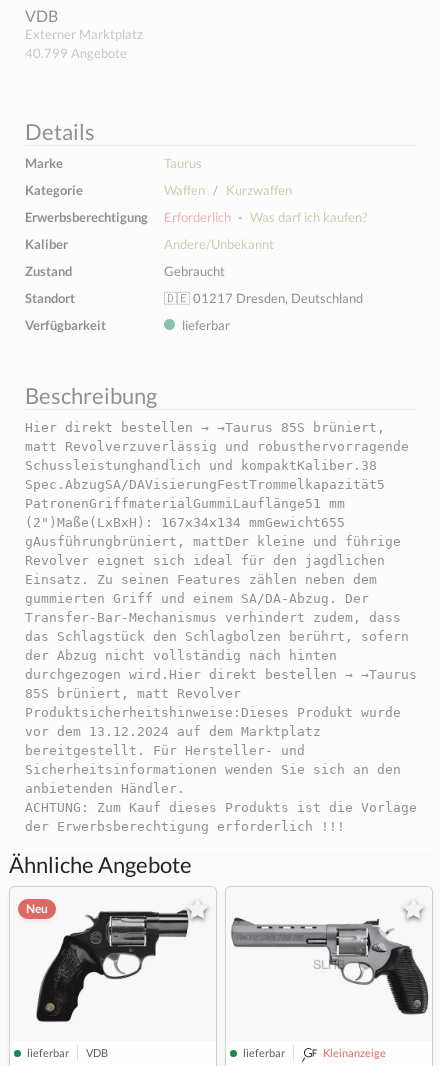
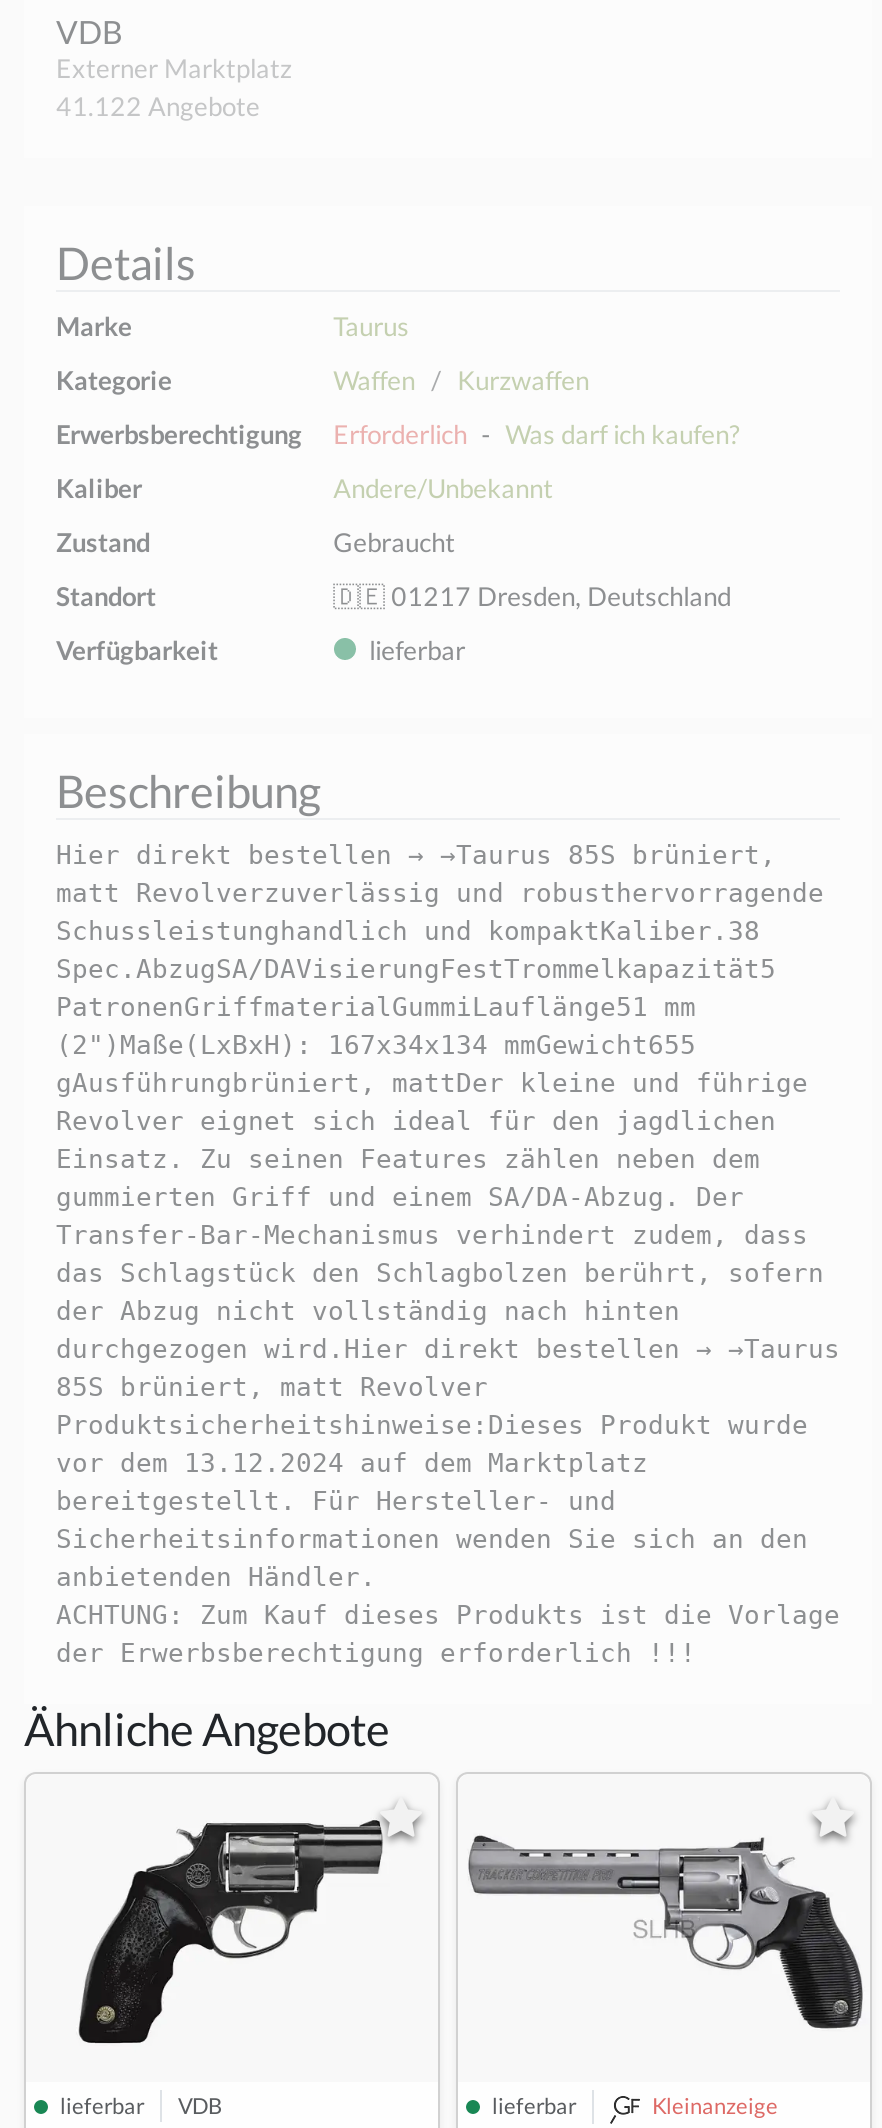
[25,45,127,61] 40.799 Angebote -> [56,90,260,122] 41.122 Angebote
[26,901,48,916] Neu -> none

